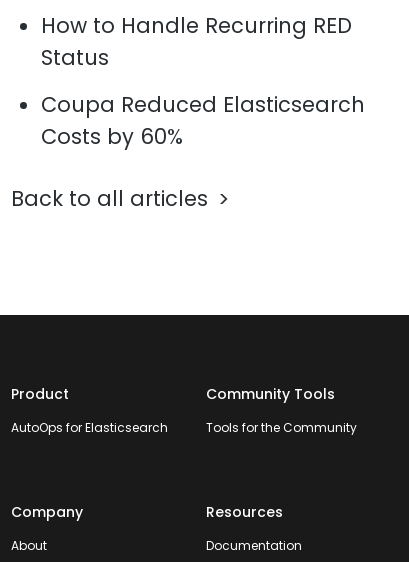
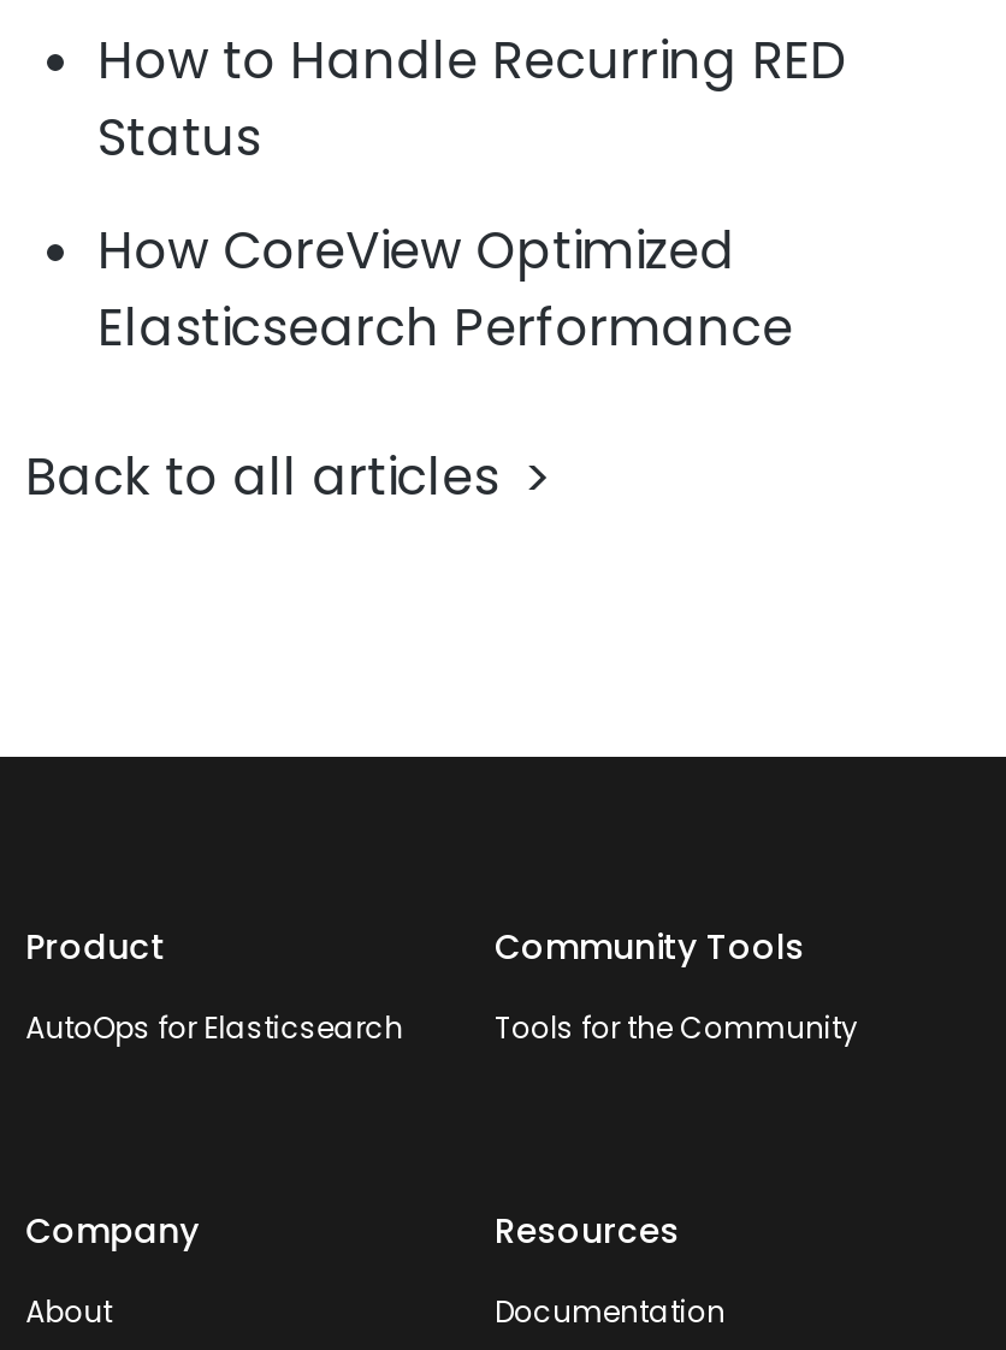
[41,90,365,151] Coupa Reduced Elasticsearch | Costs by 60% -> [98,216,793,362] How CoreView Optimized | Elasticsearch Performance

